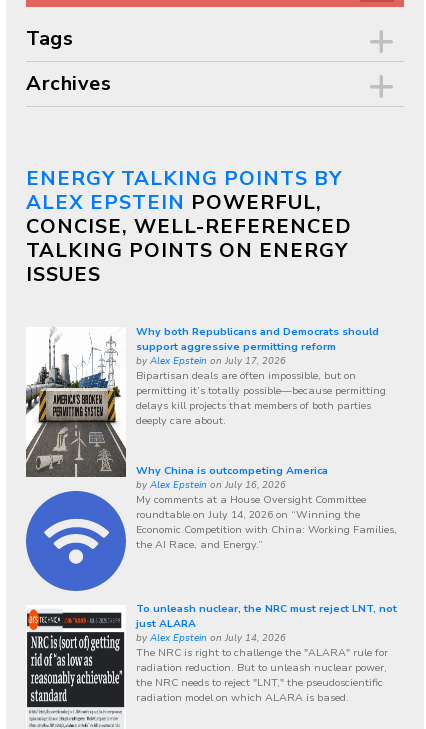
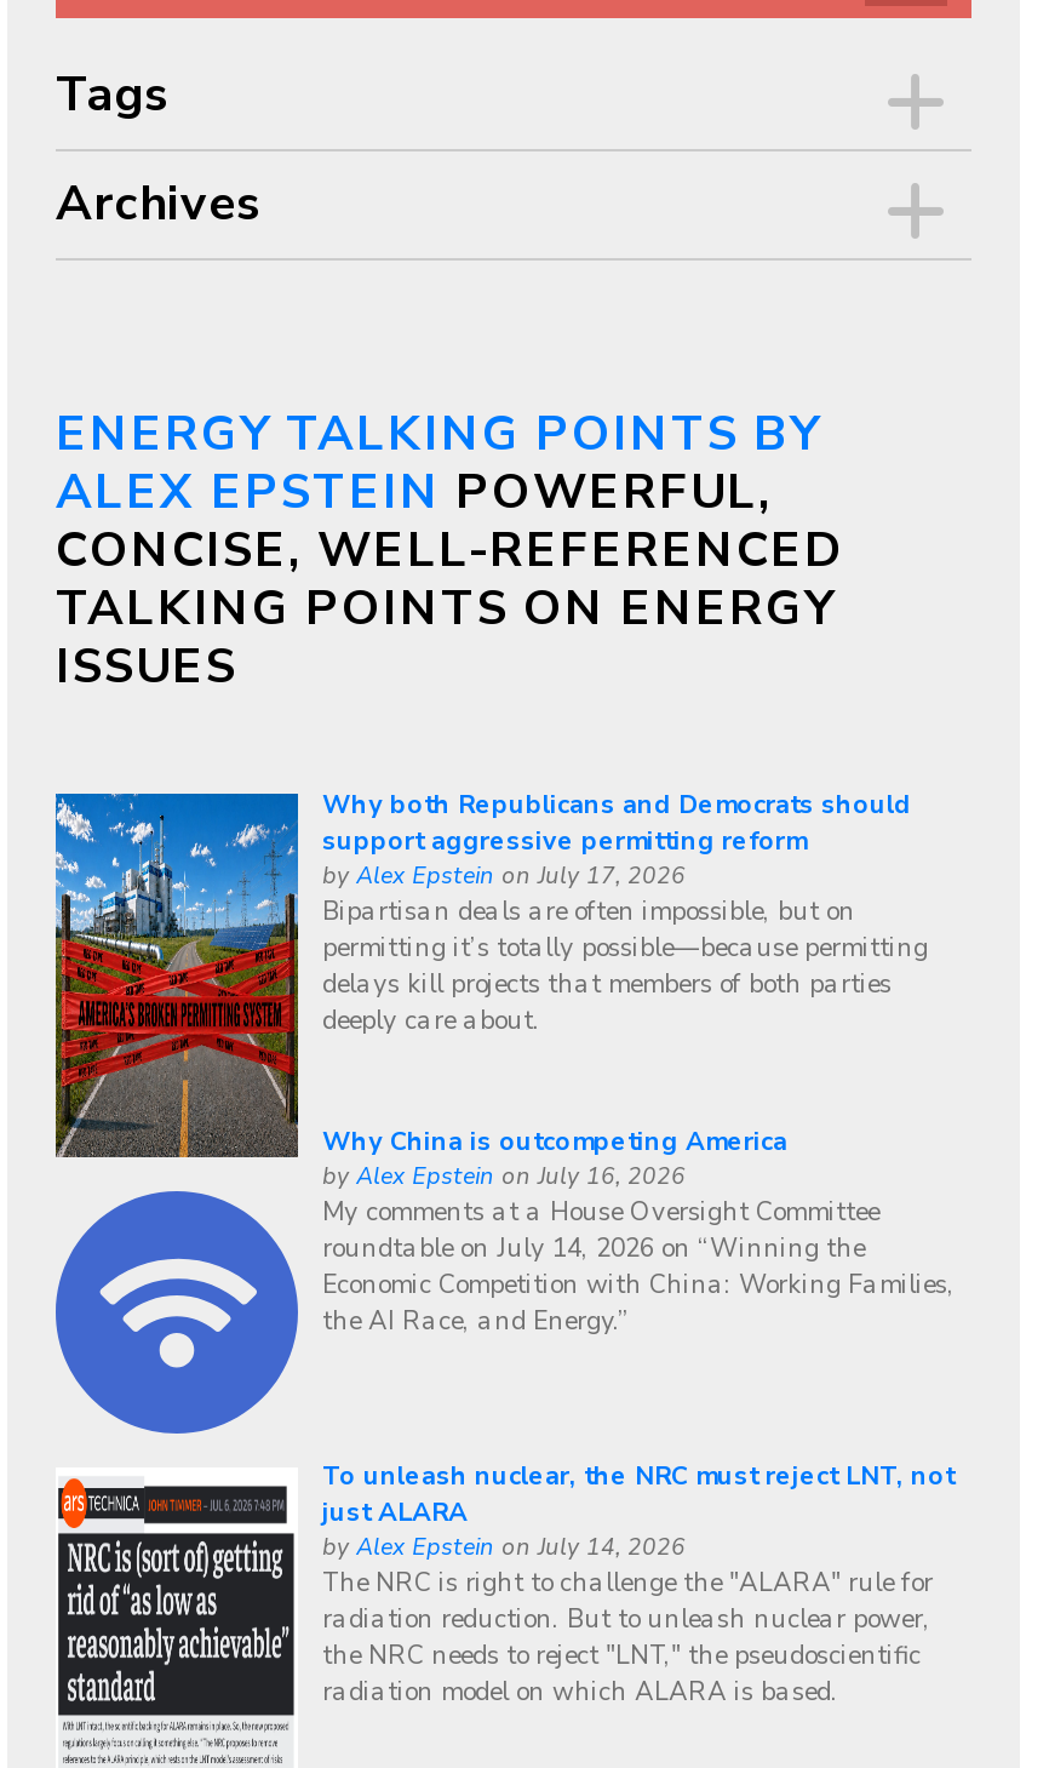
[25,327,126,477] [image] -> [53,791,300,1157] [image]

